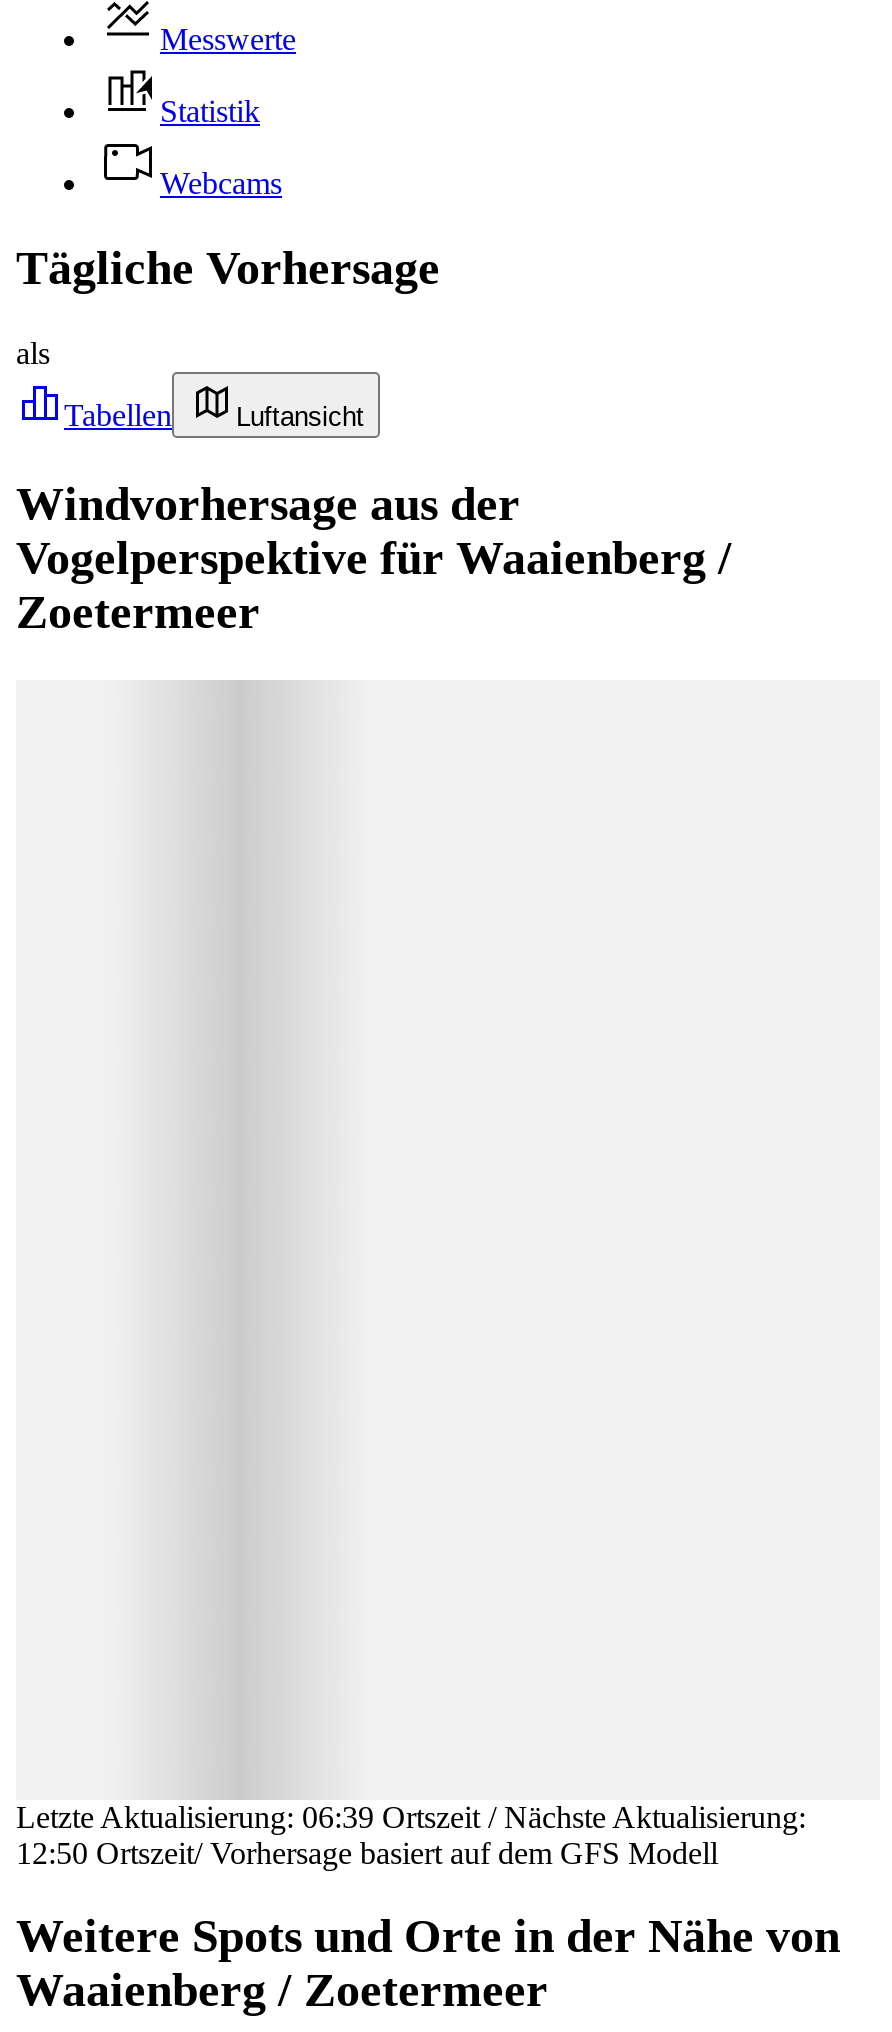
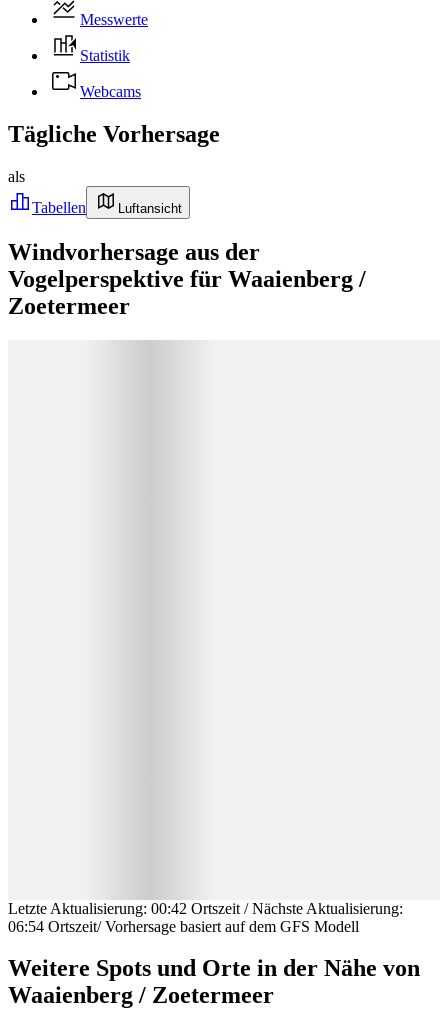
[16,1799,806,1833] Letzte Aktualisierung: 06:39 Ortszeit / Nächste Aktualisierung: -> [8,899,403,916] Letzte Aktualisierung: 00:42 Ortszeit / Nächste Aktualisierung:
[16,1835,718,1869] 12:50 Ortszeit/ Vorhersage basiert auf dem GFS Modell -> [8,917,359,934] 06:54 Ortszeit/ Vorhersage basiert auf dem GFS Modell

